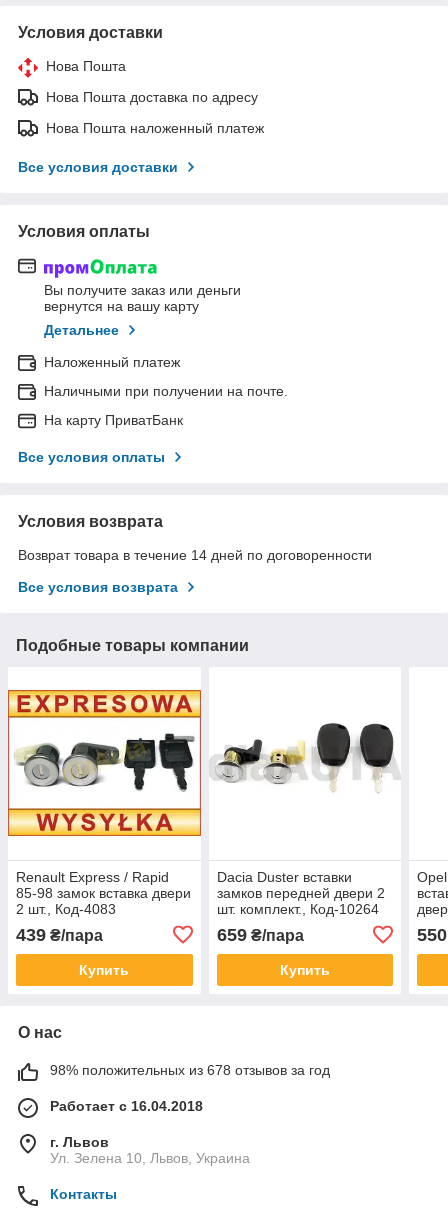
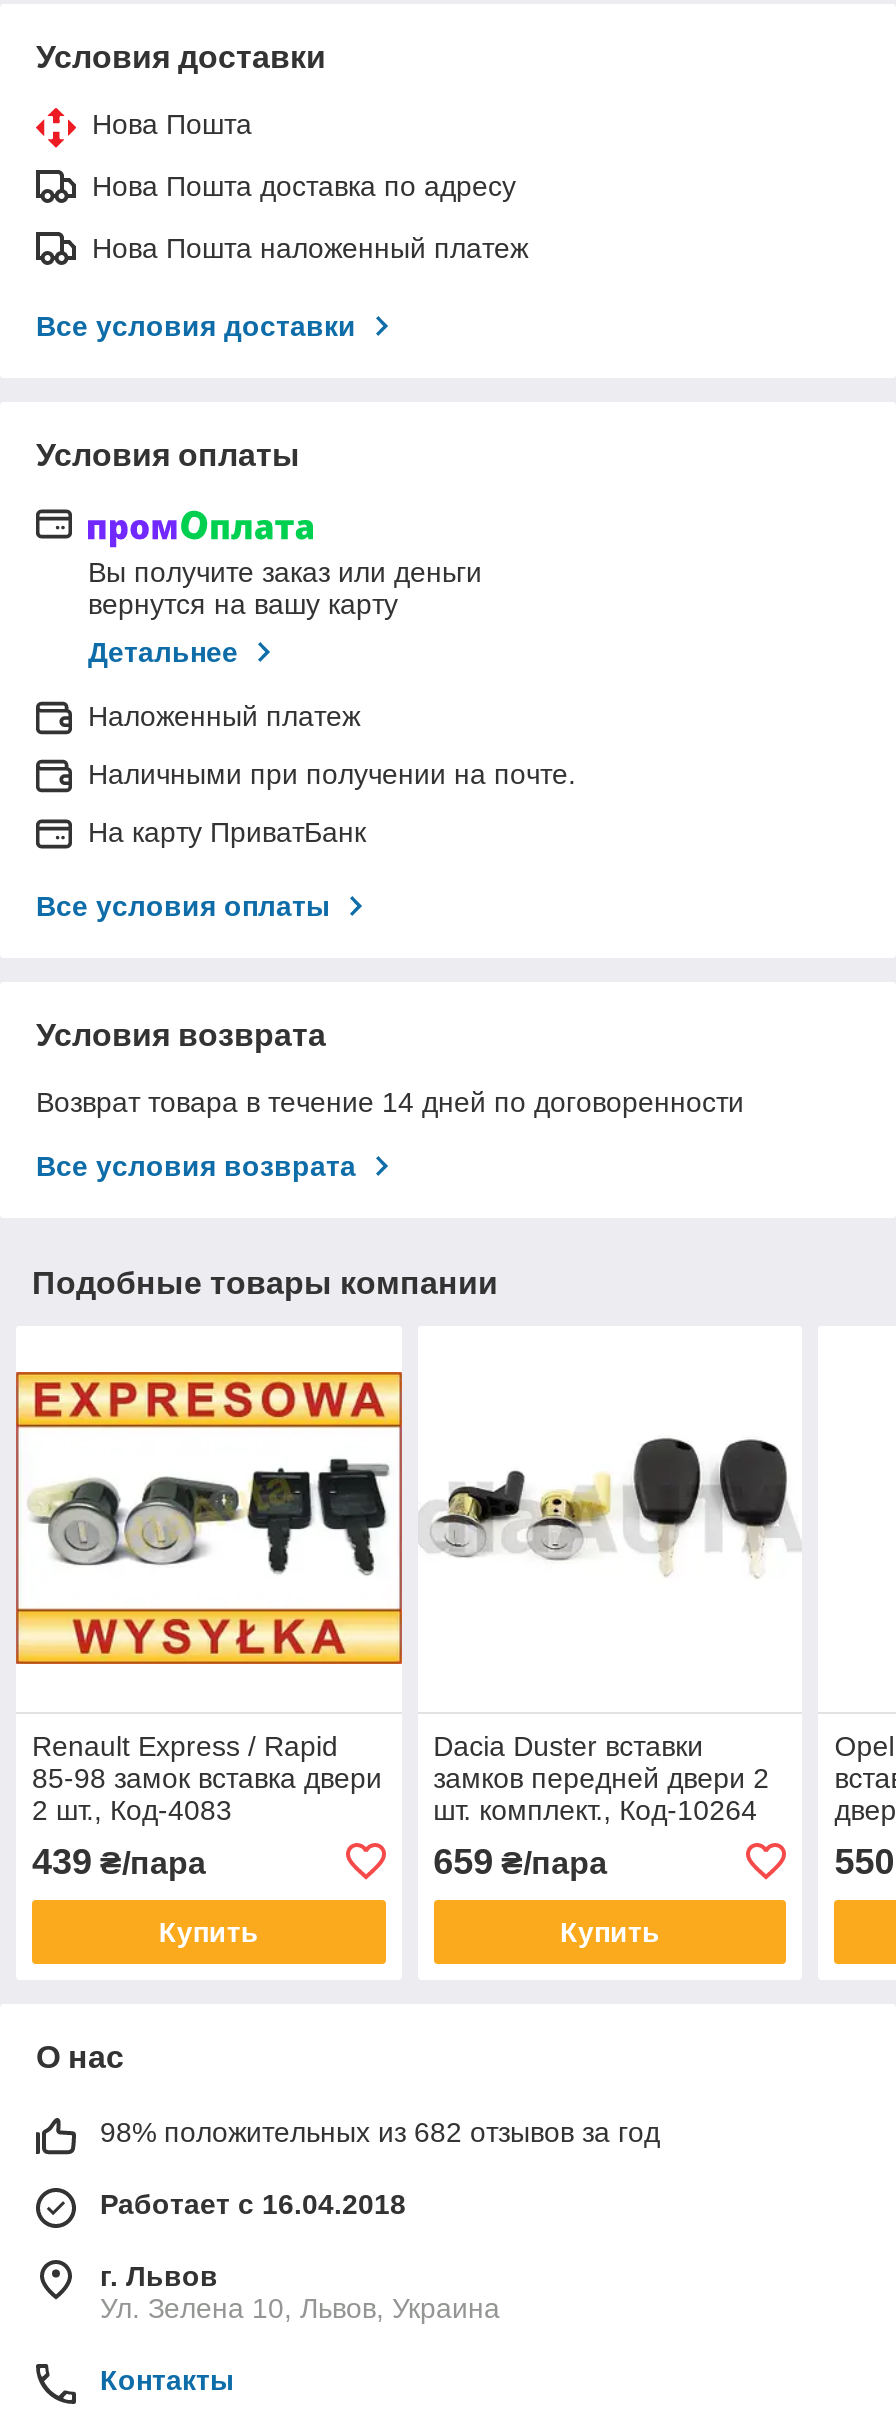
[50,1061,330,1077] 98% положительных из 678 отзывов за год -> [100,2115,660,2147] 98% положительных из 682 отзывов за год

